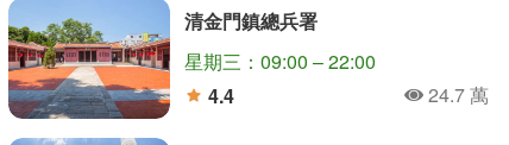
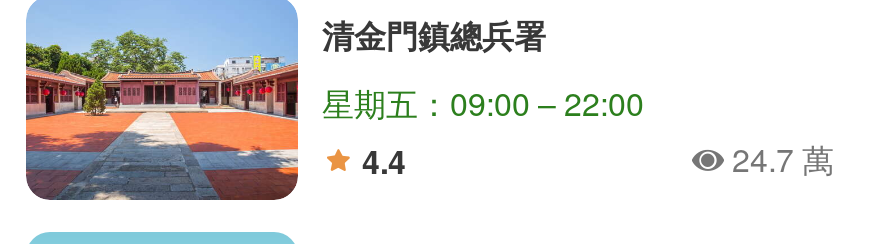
[184,48,376,75] 星期三：09:00 – 22:00 -> [322,80,644,126] 星期五：09:00 – 22:00

